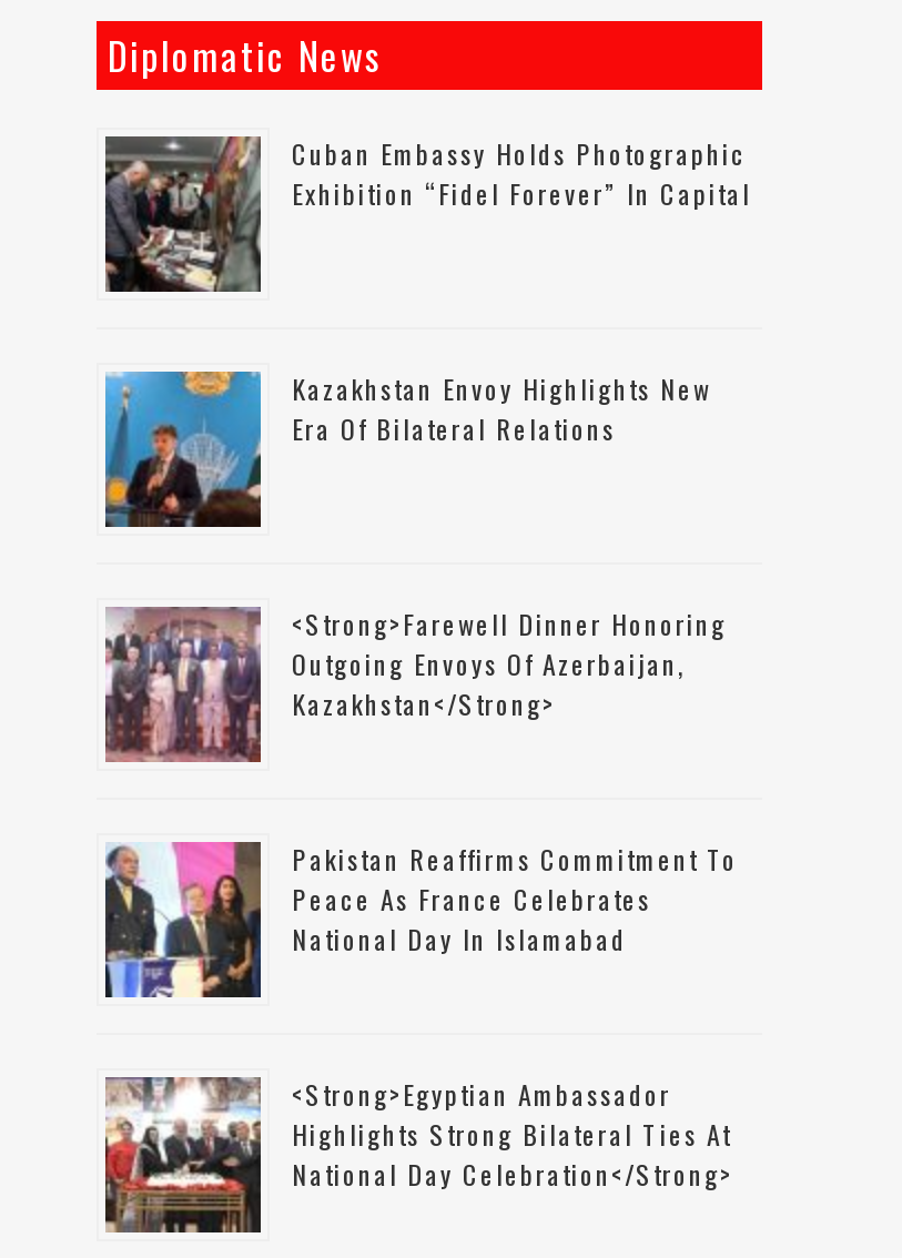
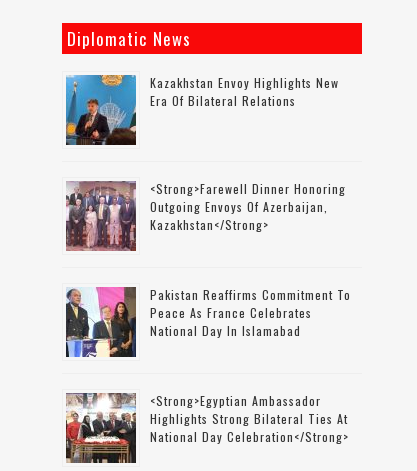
[103,133,751,294] [image] | Cuban Embassy Holds Photographic | Exhibition “Fidel Forever” In Capital -> none

